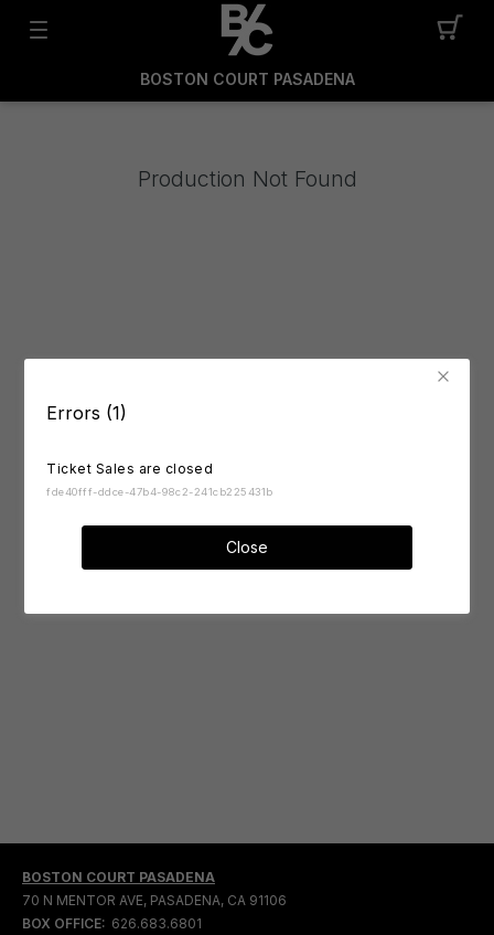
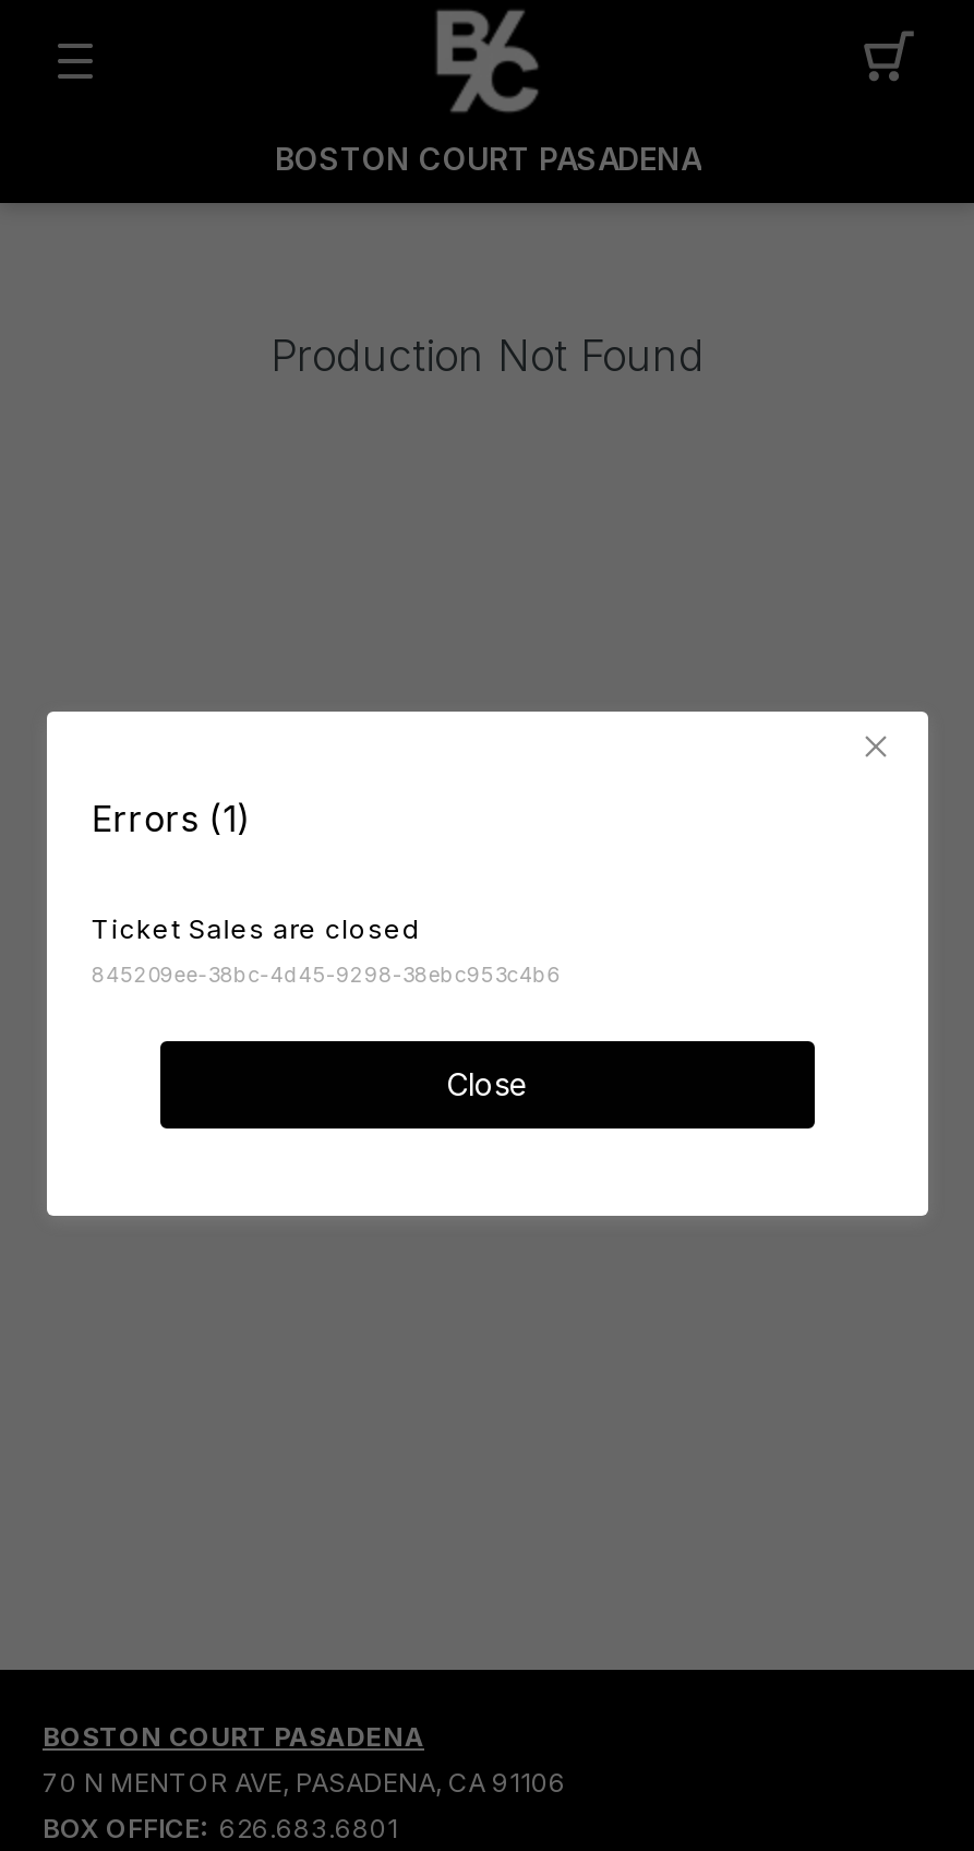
[47,485,273,497] fde40fff-ddce-47b4-98c2-241cb225431b -> [91,962,561,986] 845209ee-38bc-4d45-9298-38ebc953c4b6

